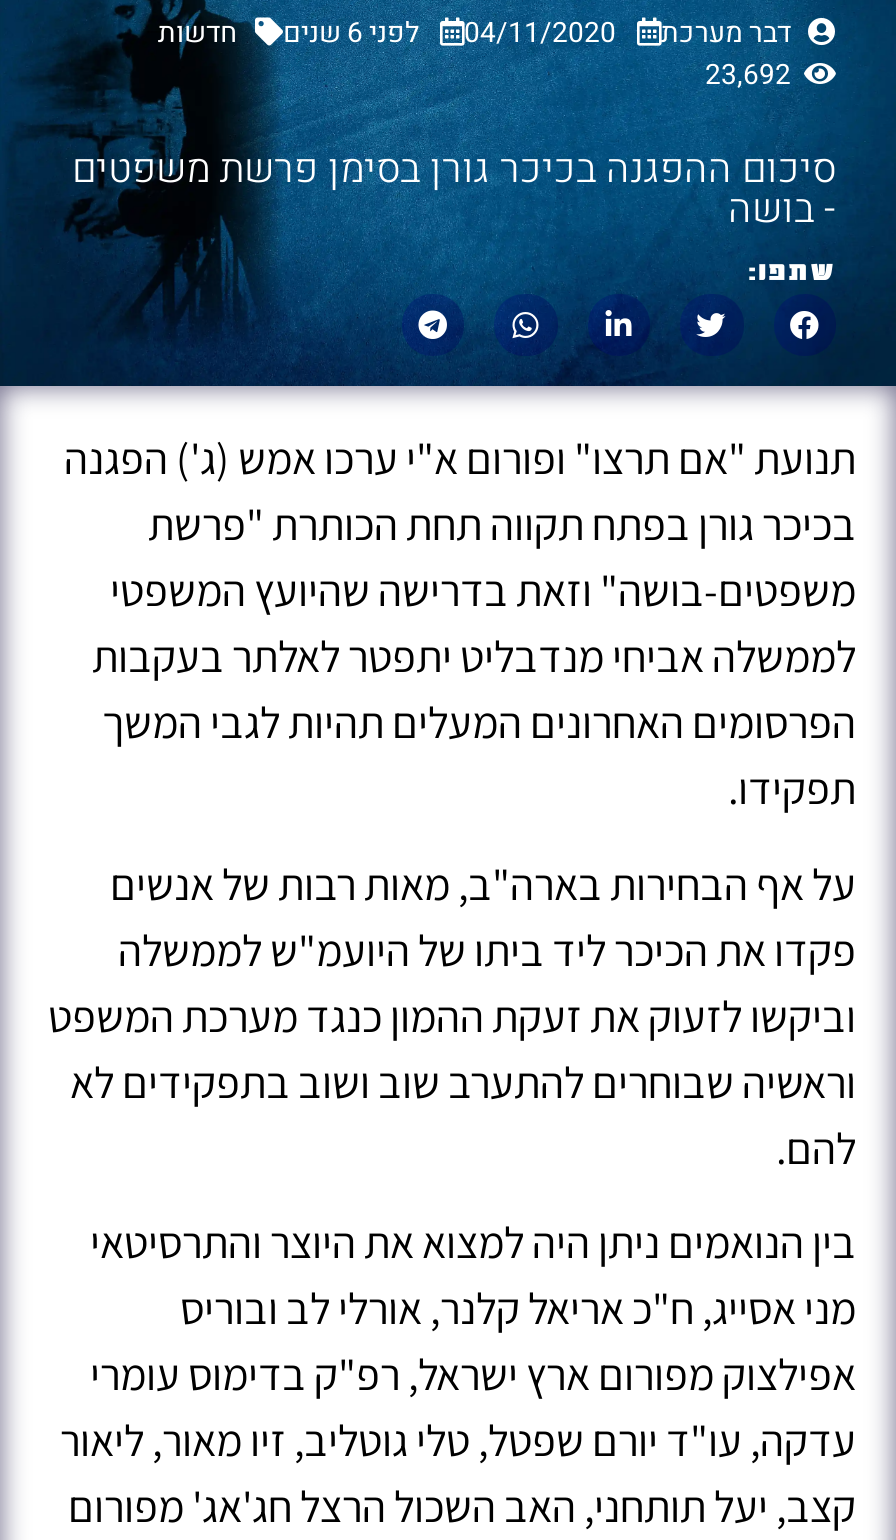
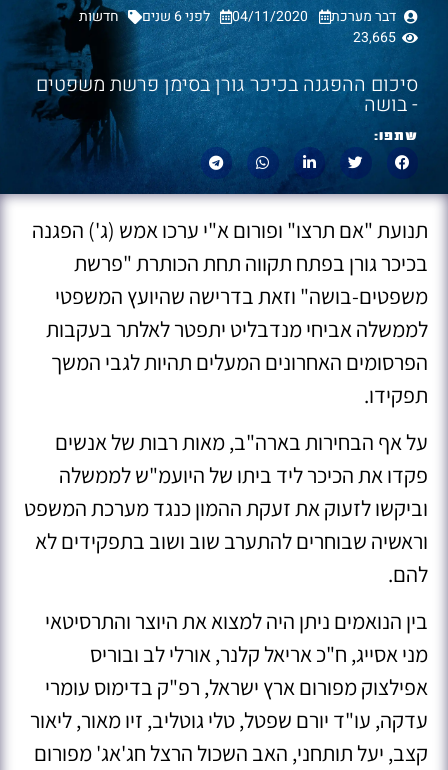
[705,54,791,96] 23,692 -> [352,27,395,48] 23,665

